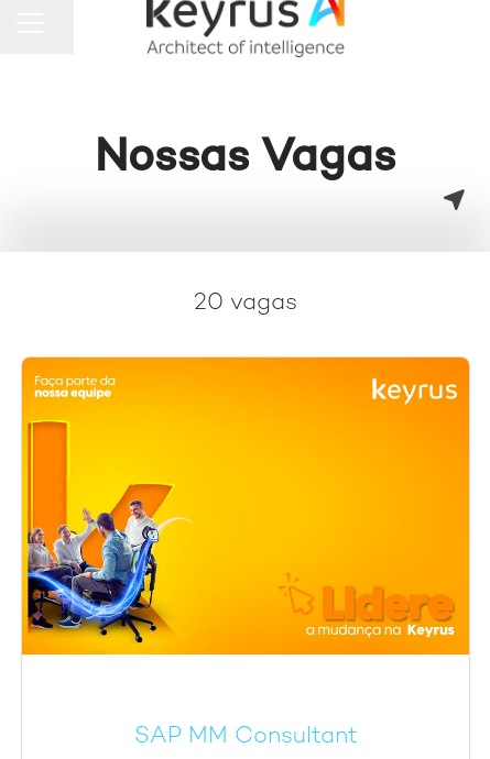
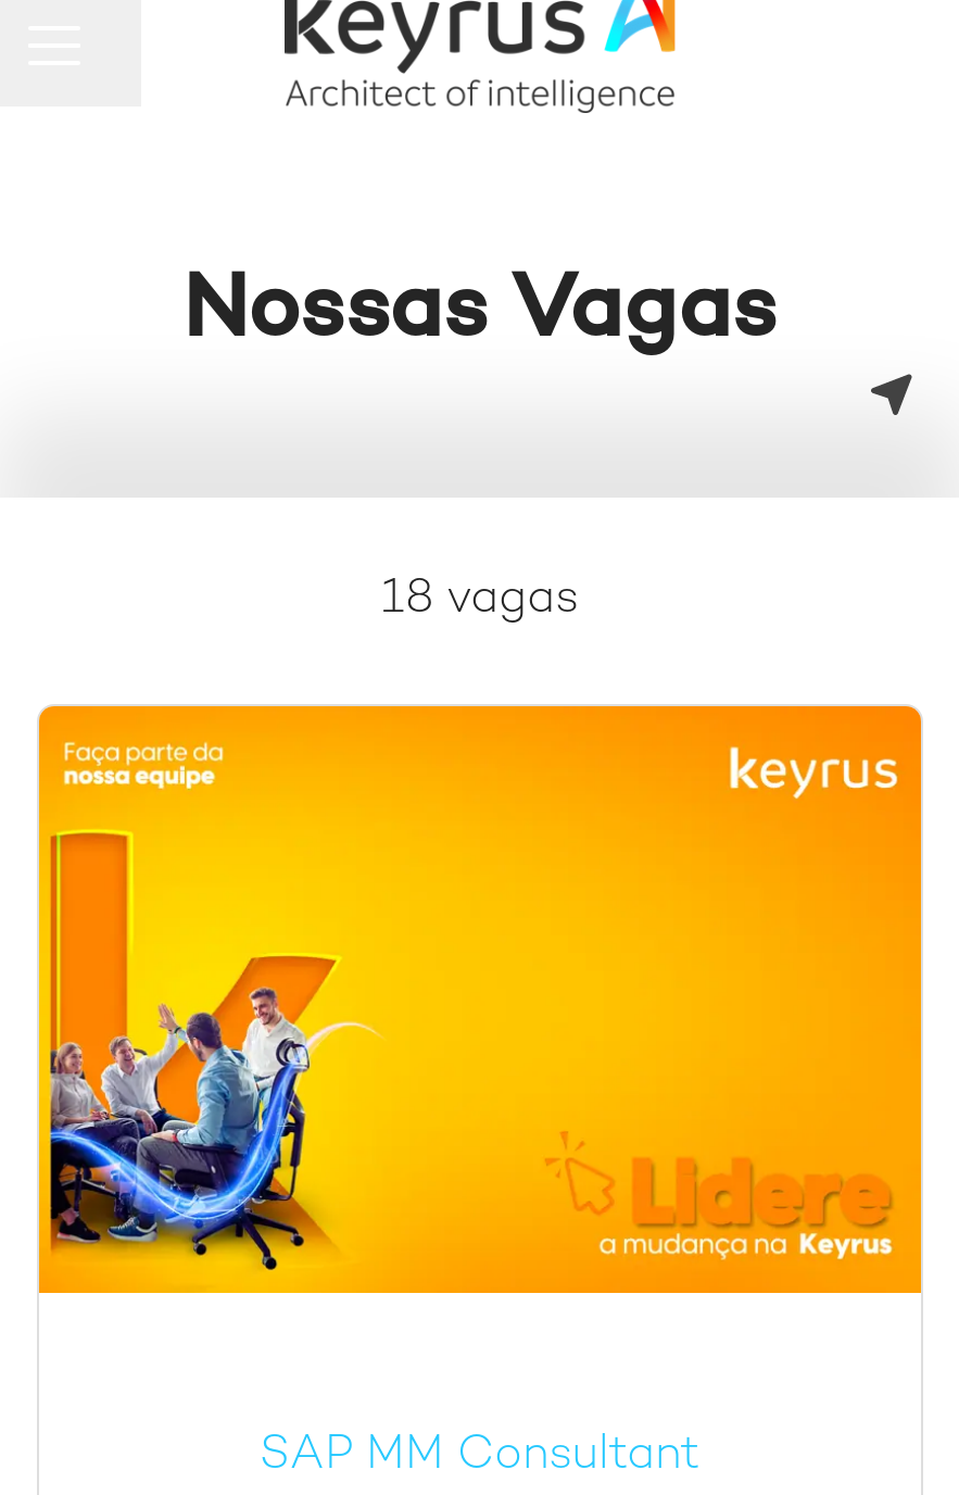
[194,291,297,316] 20 vagas -> [381,576,579,624] 18 vagas

